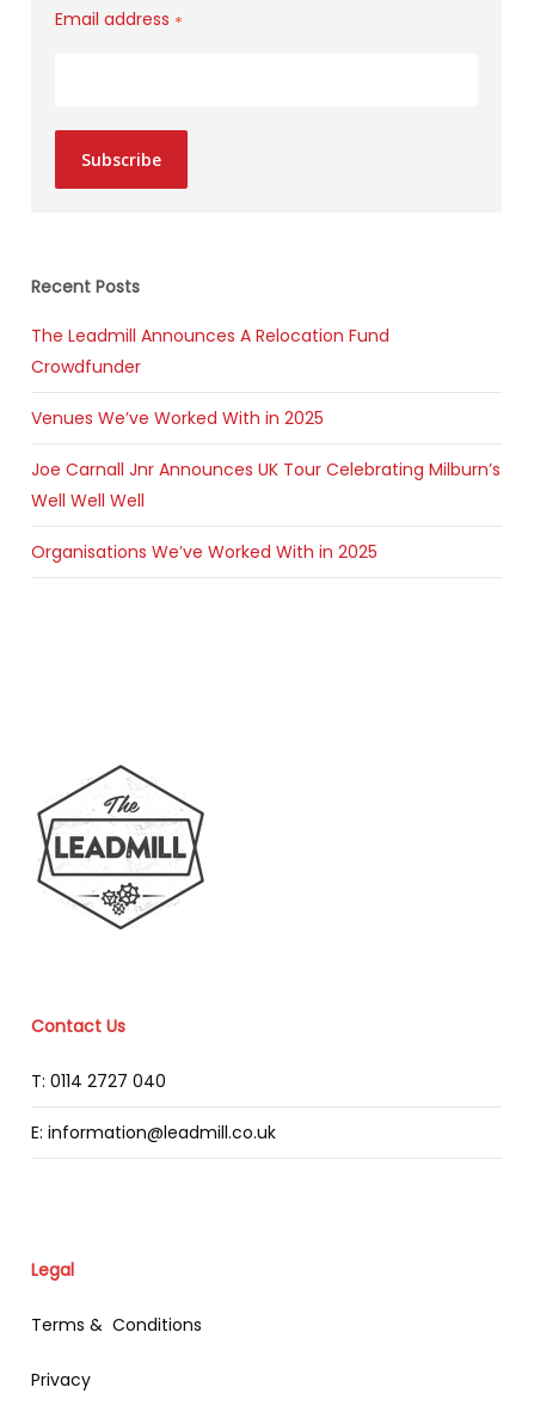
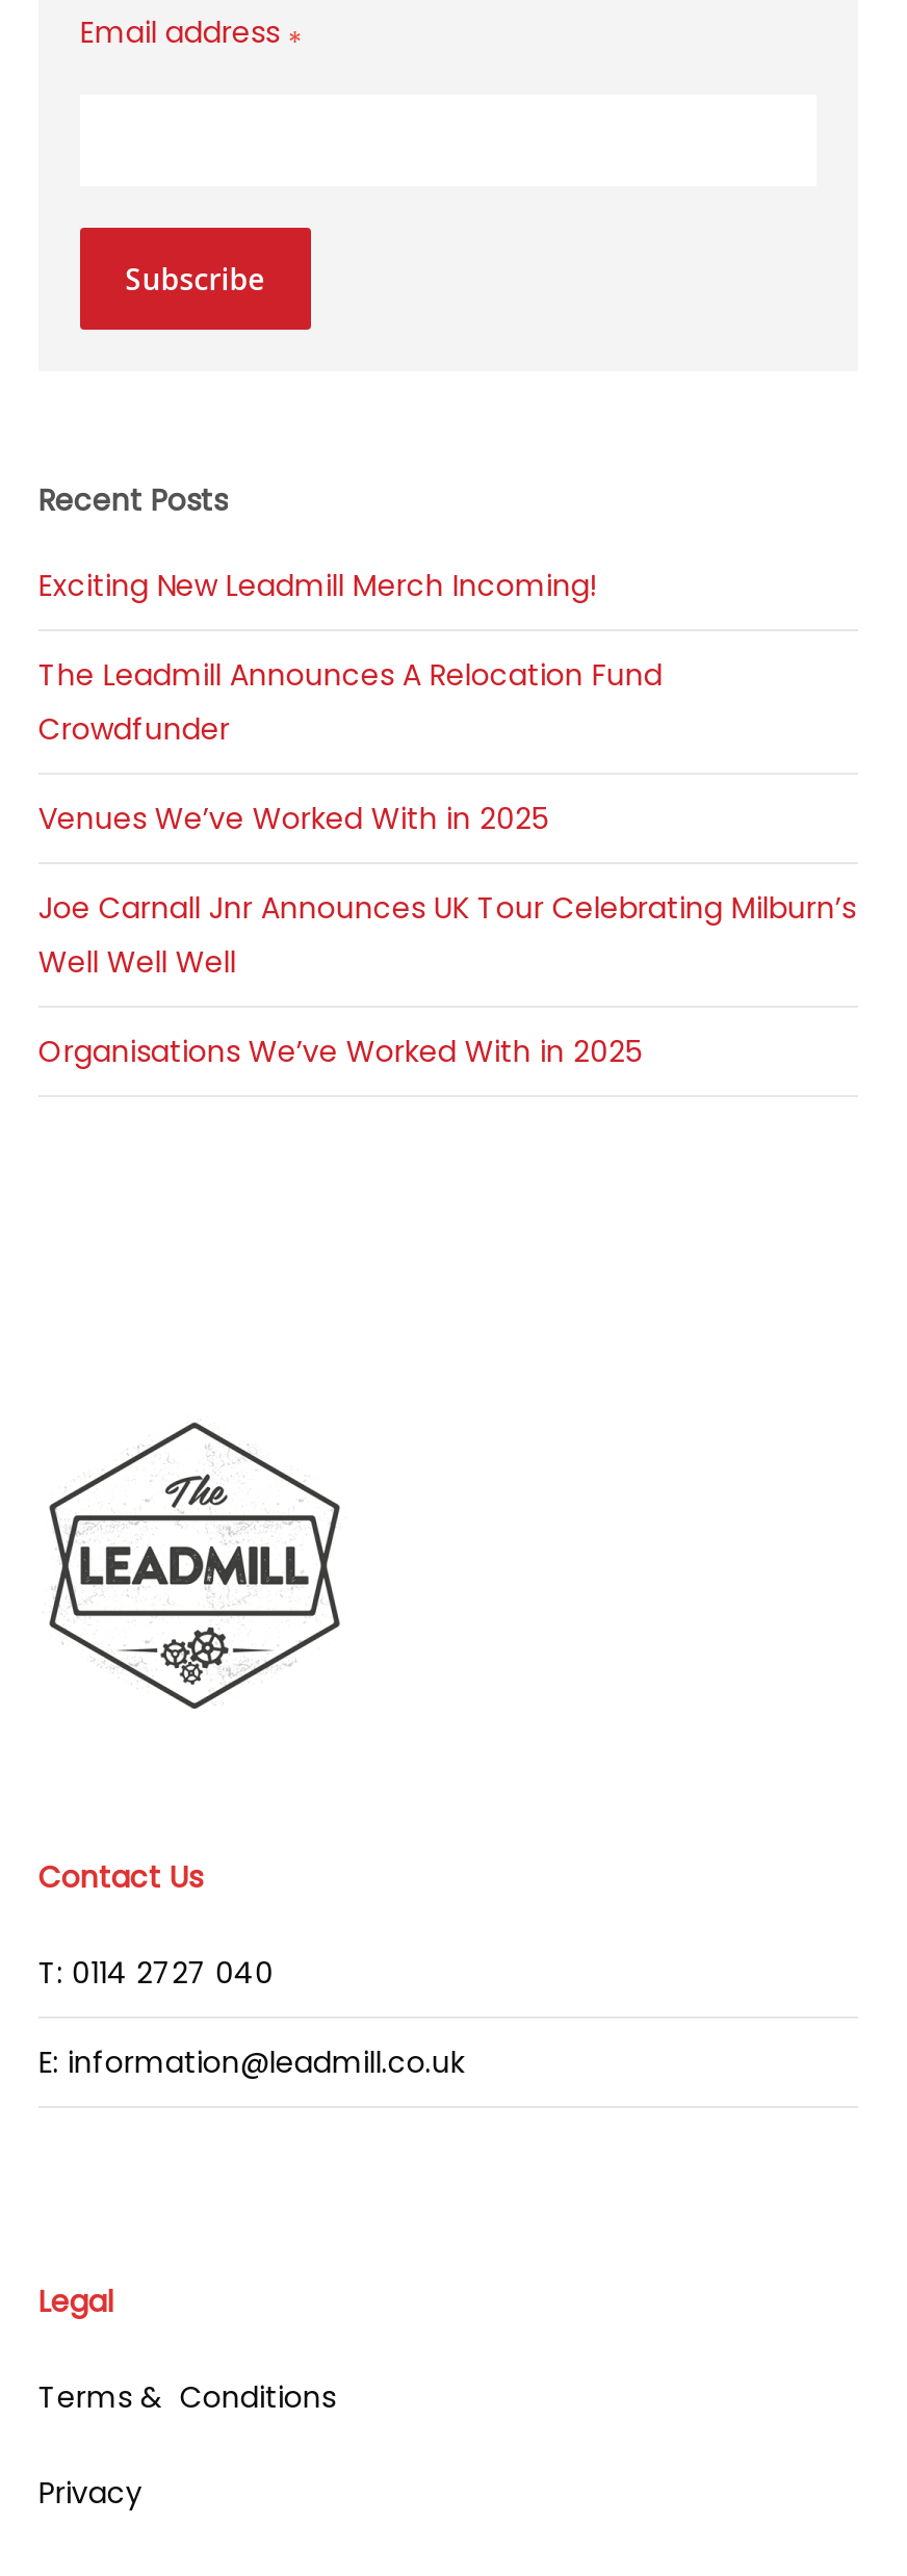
none -> [38,564,598,606] Exciting New Leadmill Merch Incoming!

